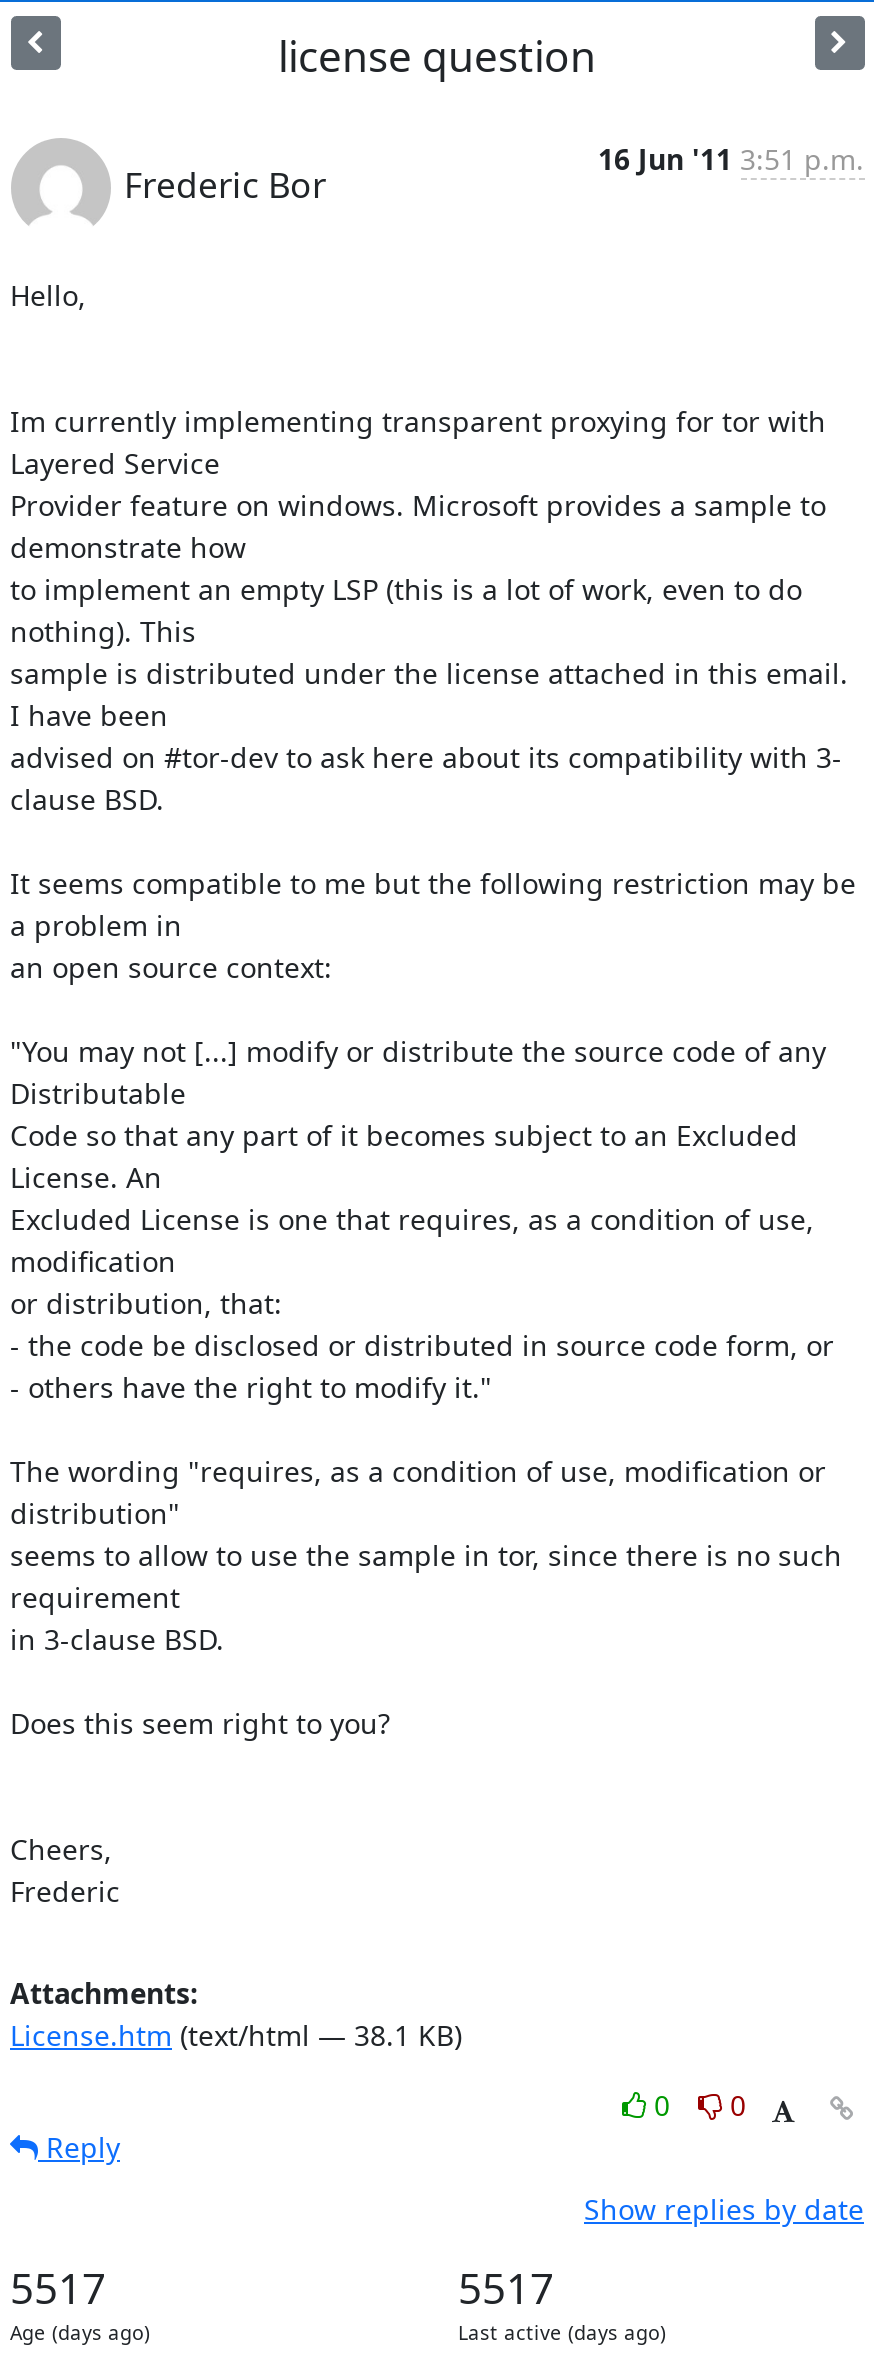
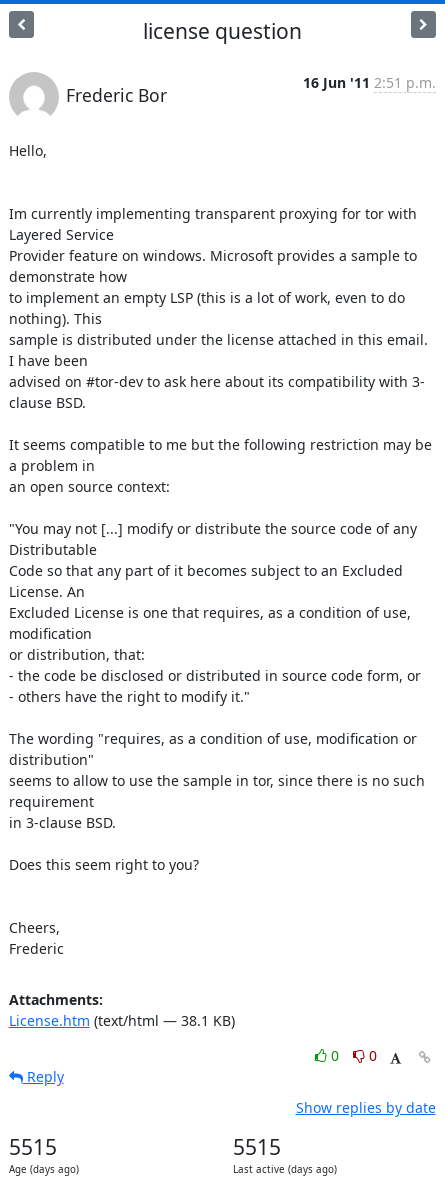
[598,140,864,178] 16 Jun '11 3:51 p.m. -> [302,73,435,92] 16 Jun '11 2:51 p.m.
[10,2260,106,2316] 5517 -> [8,1133,56,1161] 5515
[458,2260,554,2316] 5517 -> [232,1133,280,1161] 5515

